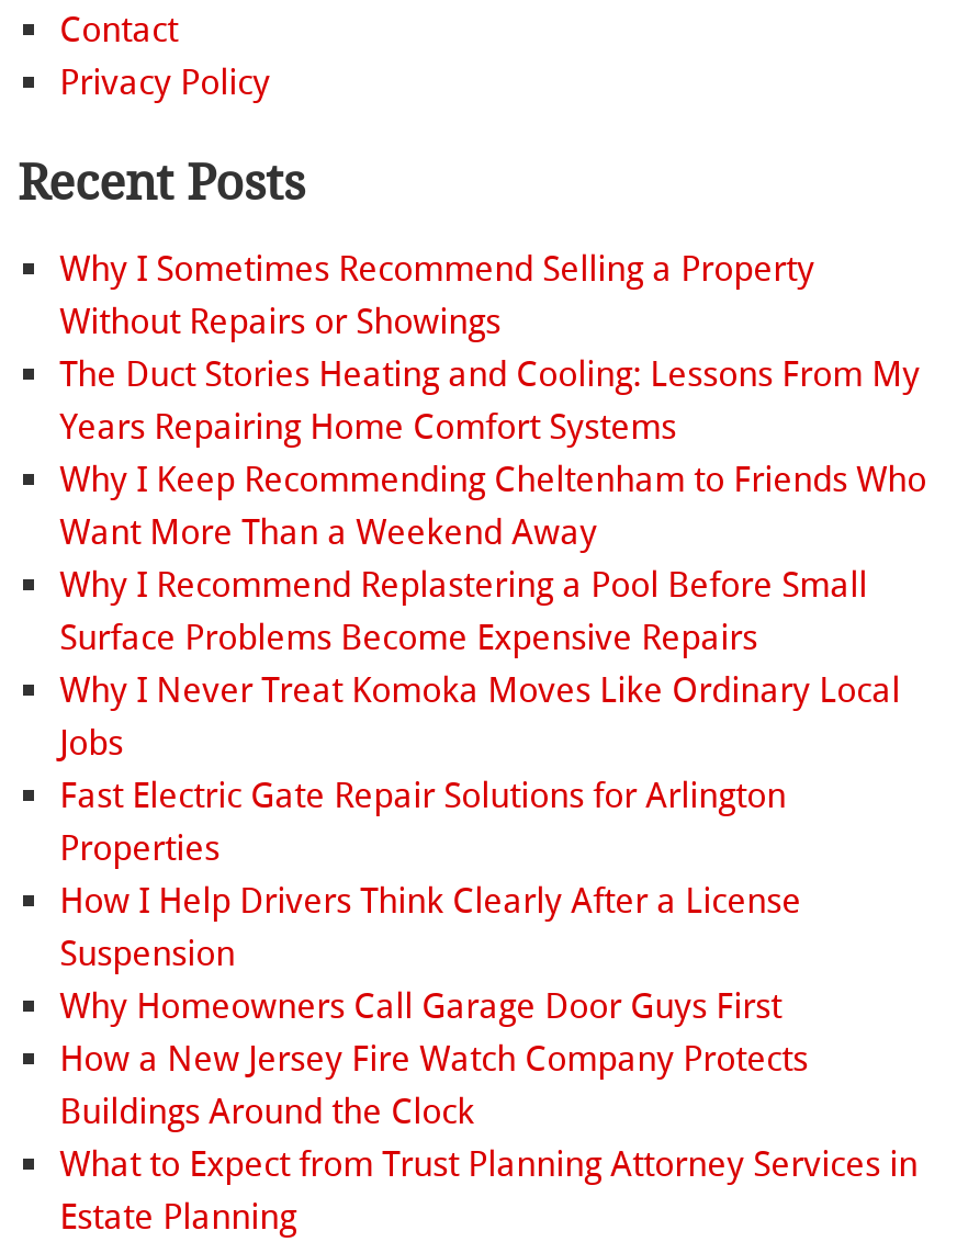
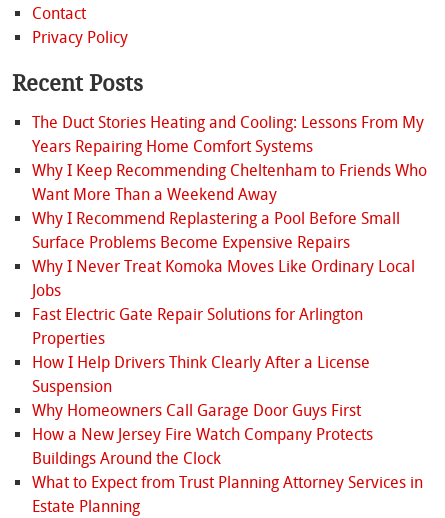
[59,247,815,341] Why I Sometimes Recommend Selling a Property | Without Repairs or Showings -> none

